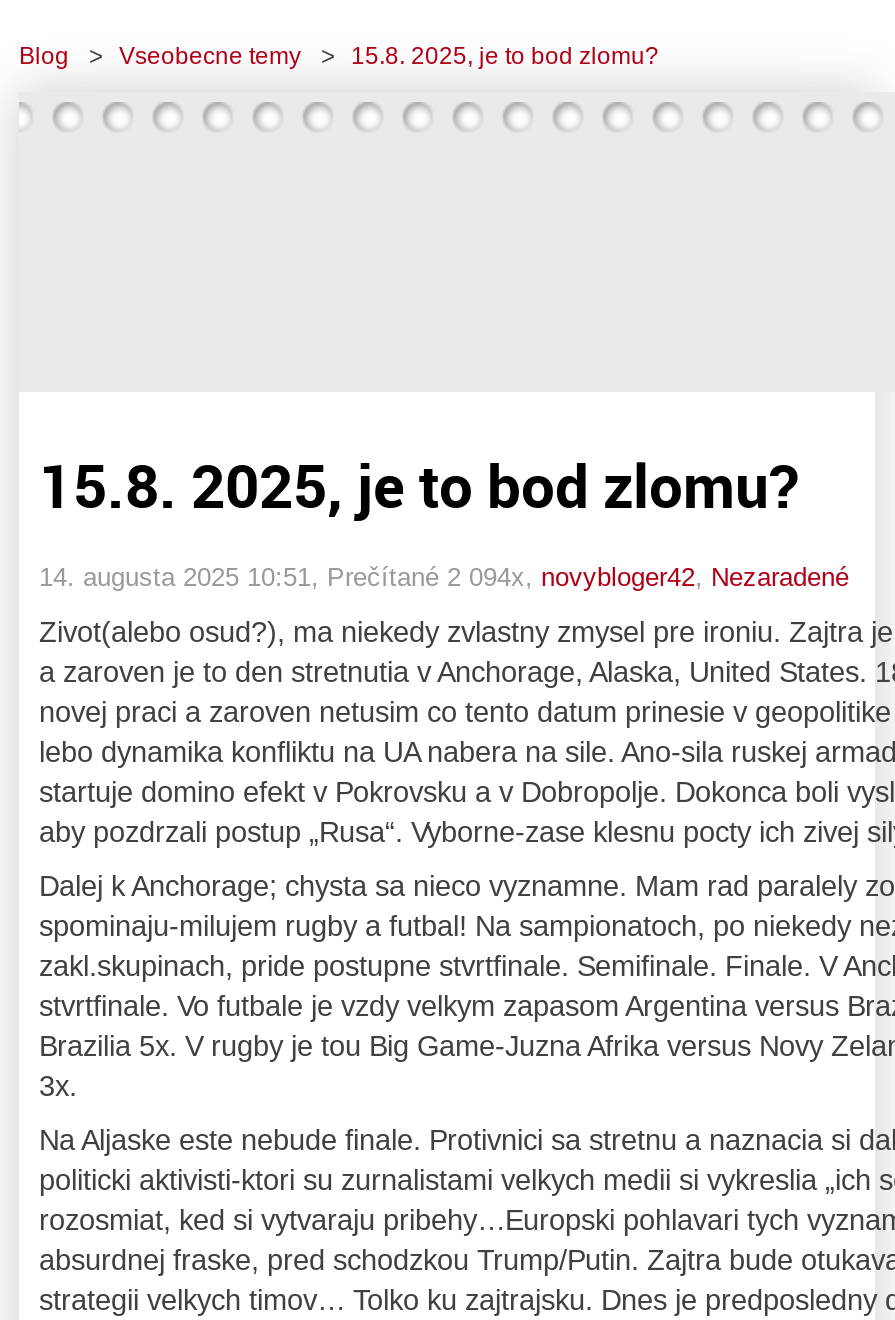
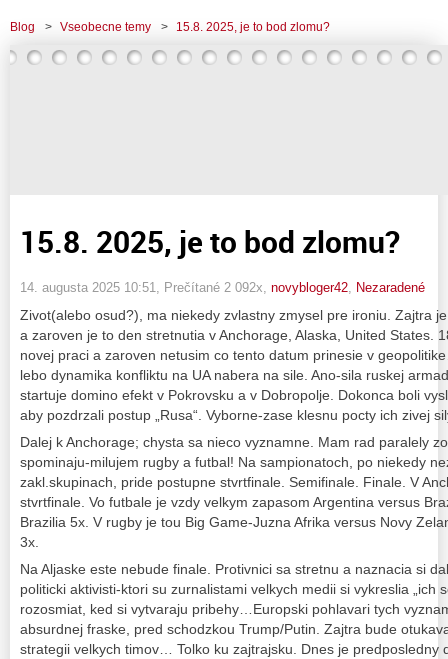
[39,561,849,591] 14. augusta 2025 10:51, Prečítané 2 094x, novybloger42, Nezaradené -> [20,279,425,294] 14. augusta 2025 10:51, Prečítané 2 092x, novybloger42, Nezaradené

